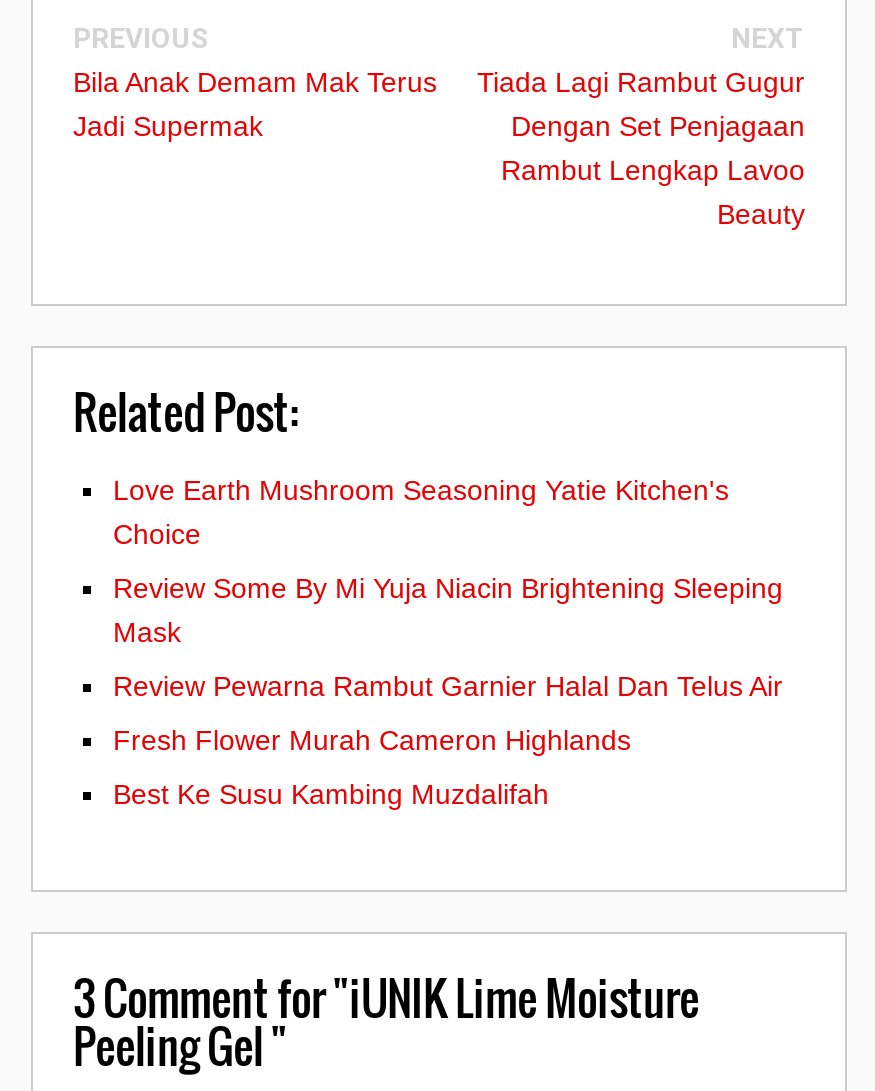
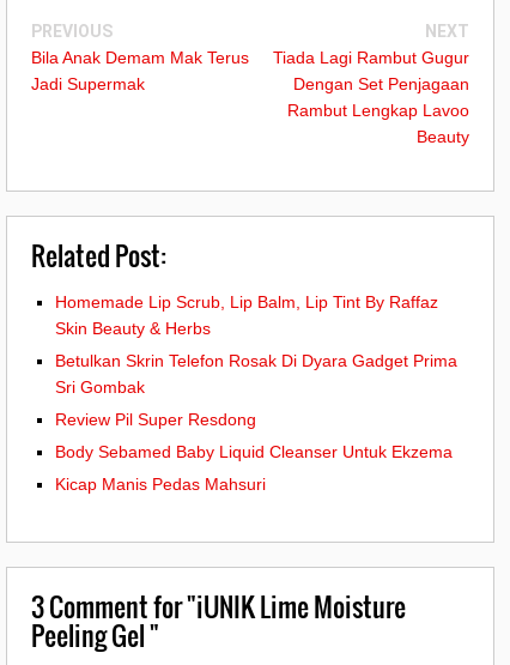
[113,474,729,550] Love Earth Mushroom Seasoning Yatie Kitchen's | Choice -> [55,292,438,338] Homemade Lip Scrub, Lip Balm, Lip Tint By Raffaz | Skin Beauty & Herbs
[113,572,783,648] Review Some By Mi Yuja Niacin Brightening Sleeping | Mask -> [55,351,457,396] Betulkan Skrin Telefon Rosak Di Dyara Gadget Prima | Sri Gombak
[113,670,783,702] Review Pewarna Rambut Garnier Halal Dan Telus Air -> [55,410,256,429] Review Pil Super Resdong
[113,724,631,756] Fresh Flower Murah Cameron Highlands -> [55,442,453,461] Body Sebamed Baby Liquid Cleanser Untuk Ekzema
[113,778,549,810] Best Ke Susu Kambing Muzdalifah -> [55,474,266,493] Kicap Manis Pedas Mahsuri

